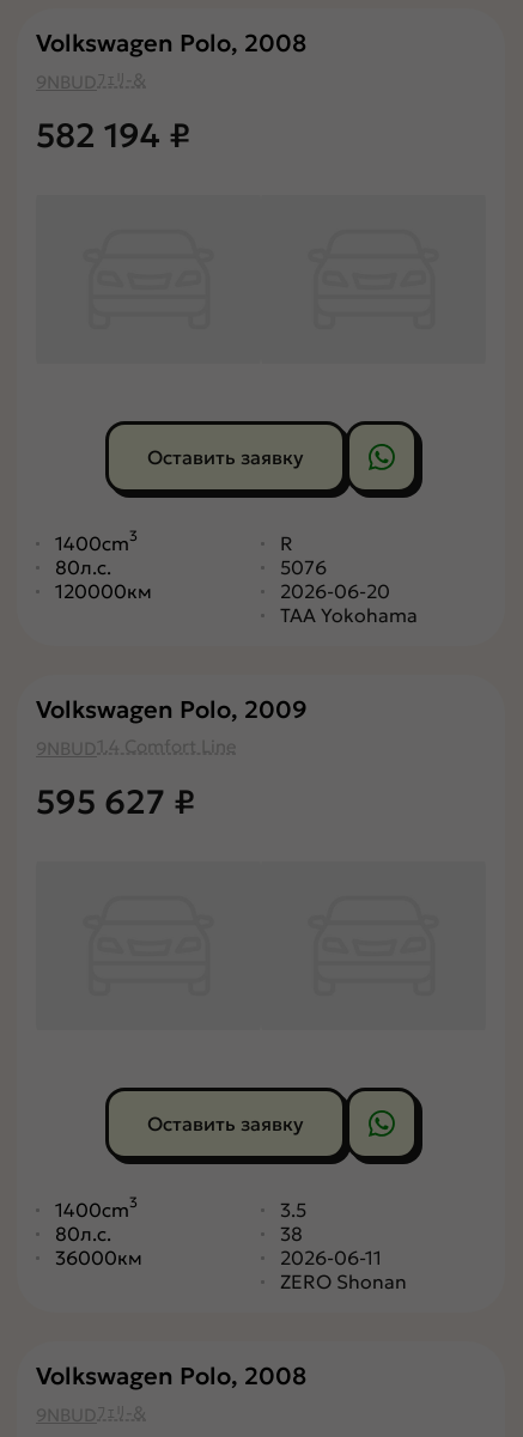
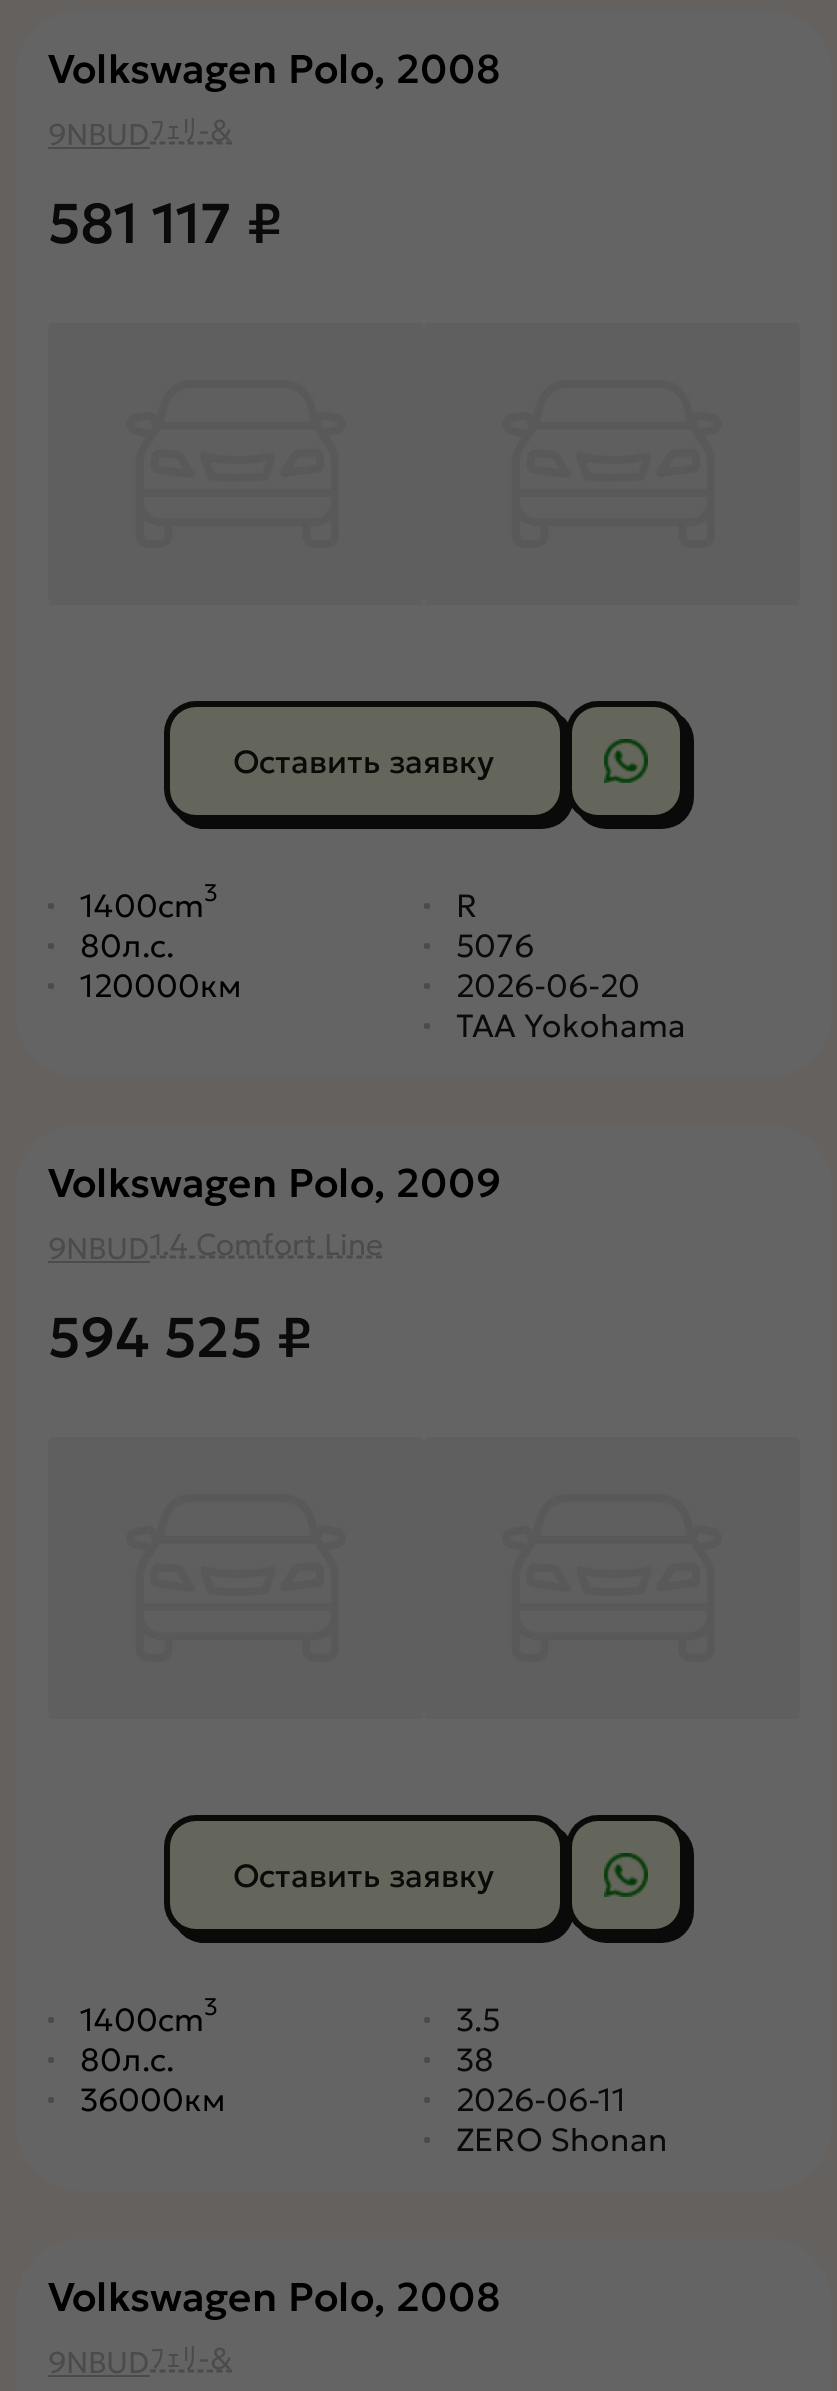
[36,115,190,157] 582 194 ₽ -> [48,189,282,259] 581 117 ₽
[36,781,195,823] 595 627 ₽ -> [48,1303,312,1373] 594 525 ₽

